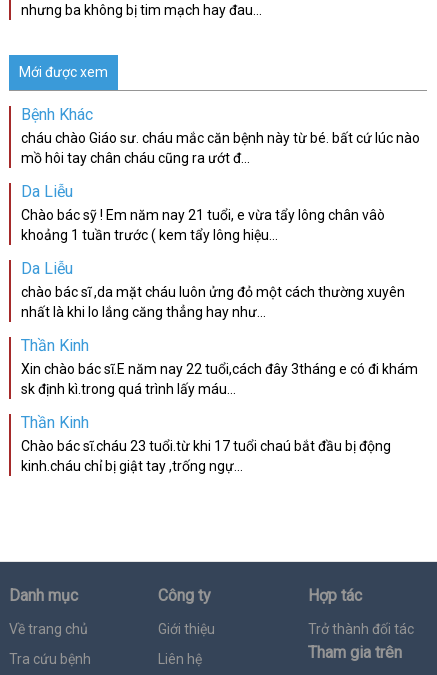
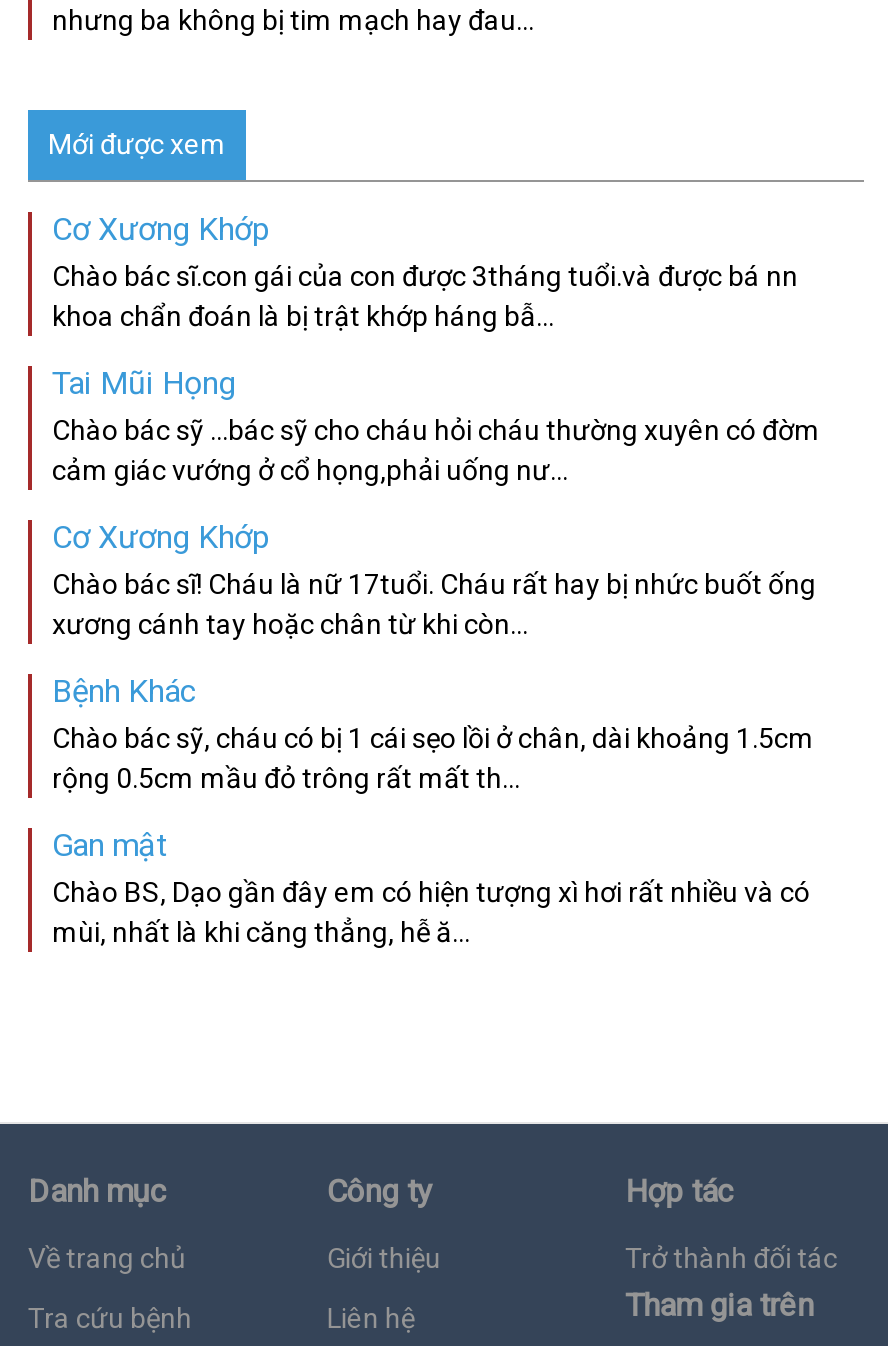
none -> [52,210,820,640] Cơ Xương Khớp | Chào bác sĩ.con gái của con được 3tháng tuổi.và được bá nn | khoa chẩn đoán là bị trật khớp háng bẫ... | Tai Mũi Họng | Chào bác sỹ ...bác sỹ cho cháu hỏi cháu thường xuyên có đờm | cảm giác vướng ở cổ họng,phải uống nư... | Cơ Xương Khớp | Chào bác sĩ! Cháu là nữ 17tuổi. Cháu rất hay bị nhức buốt ống | xương cánh tay hoặc chân từ khi còn...
moved [21,105,93,124] -> [52,672,196,710]: Bệnh Khác
[21,130,420,474] cháu chào Giáo sư. cháu mắc căn bệnh này từ bé. bất cứ lúc nào | mồ hôi tay chân cháu cũng ra ướt đ... | Da Liễu | Chào bác sỹ ! Em năm nay 21 tuổi, e vừa tẩy lông chân vâò | khoảng 1 tuần trước ( kem tẩy lông hiệu... | Da Liễu | chào bác sĩ ,da mặt cháu luôn ửng đỏ một cách thường xuyên | nhất là khi lo lắng căng thẳng hay như... | Thần Kinh | Xin chào bác sĩ.E năm nay 22 tuổi,cách đây 3tháng e có đi khám | sk định kì.trong quá trình lấy máu... | Thần Kinh | Chào bác sĩ.cháu 23 tuổi.từ khi 17 tuổi chaú bắt đầu bị động | kinh.cháu chỉ bị giật tay ,trống ngự... -> [52,722,814,948] Chào bác sỹ, cháu có bị 1 cái sẹo lồi ở chân, dài khoảng 1.5cm | rộng 0.5cm mầu đỏ trông rất mất th... | Gan mật | Chào BS, Dạo gần đây em có hiện tượng xì hơi rất nhiều và có | mùi, nhất là khi căng thẳng, hễ ă...

